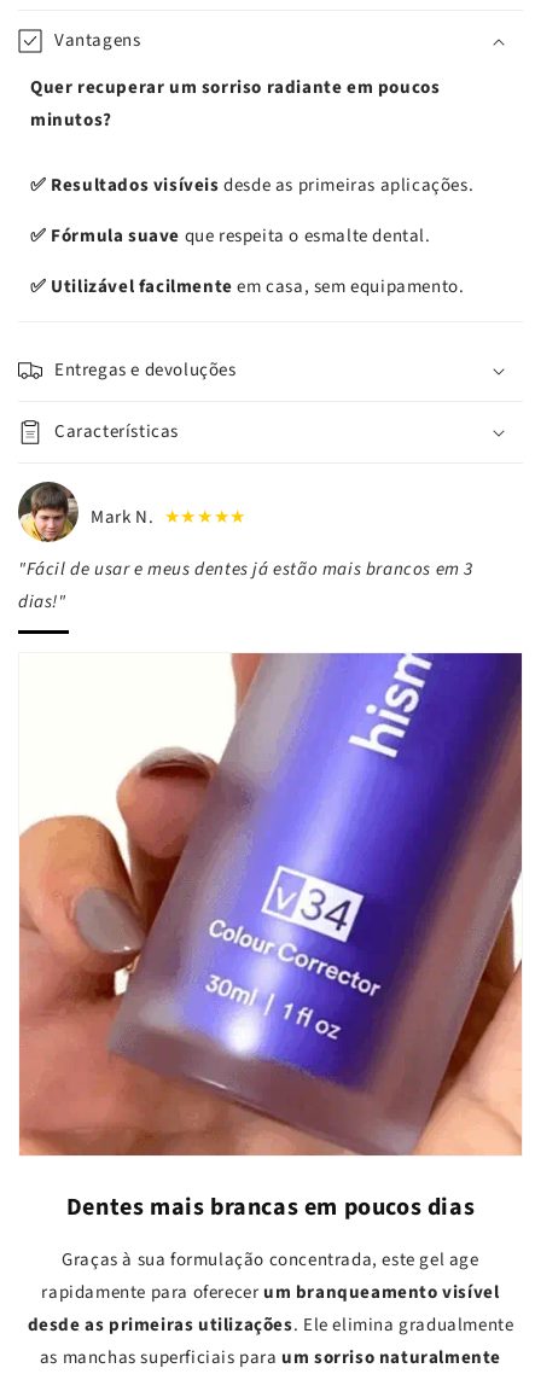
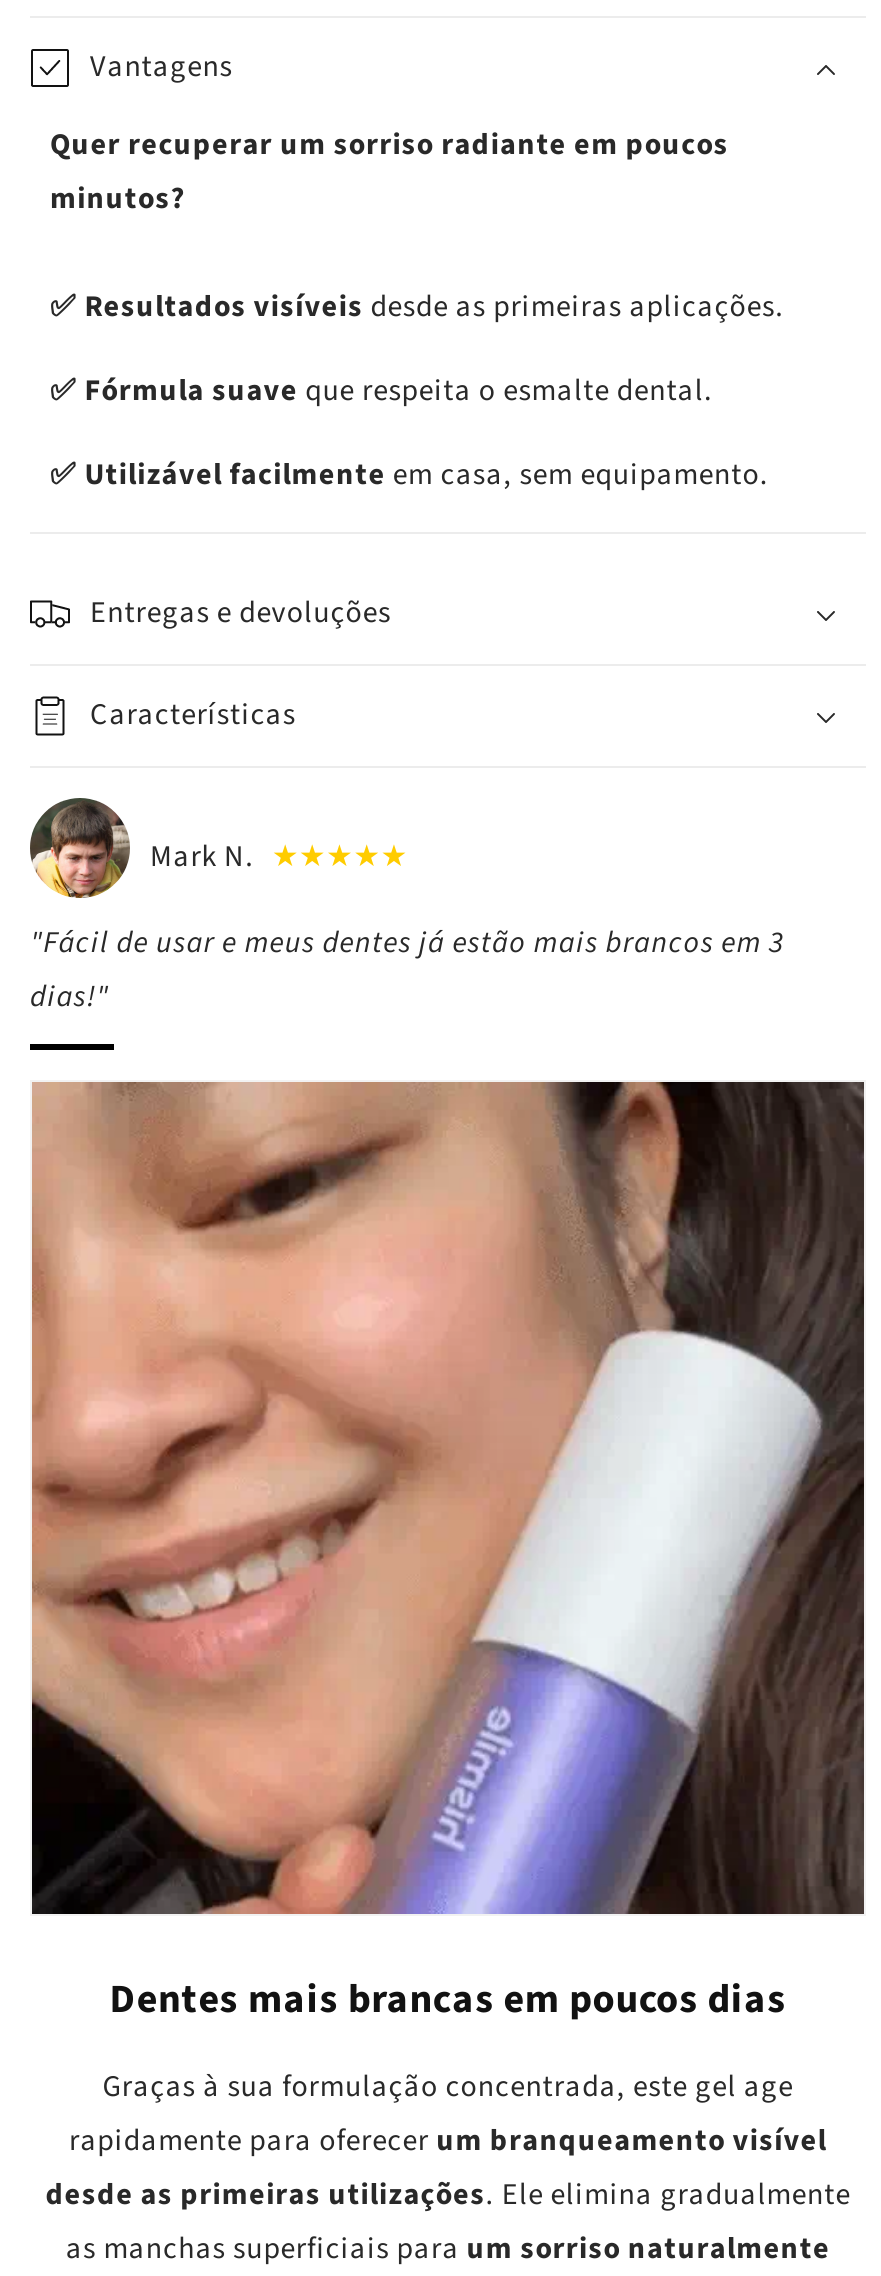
[18,652,523,1157] [image] -> [30,1080,866,1916] [image]

